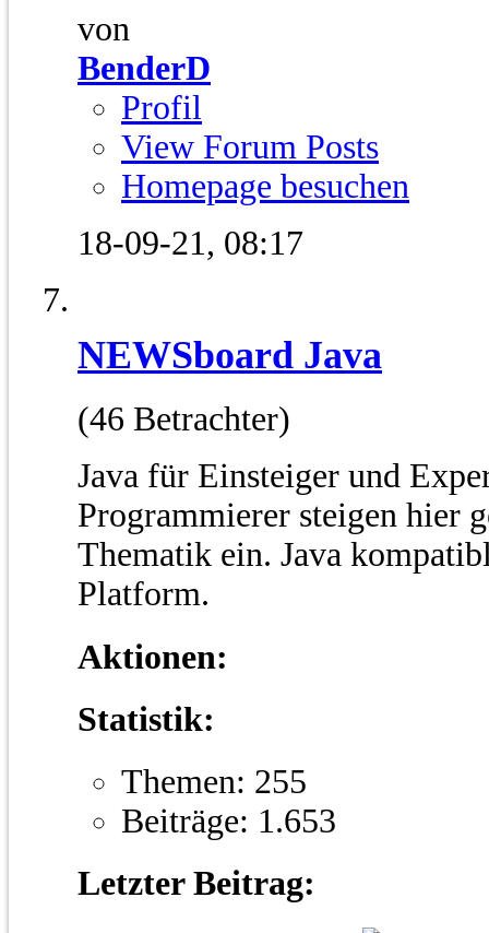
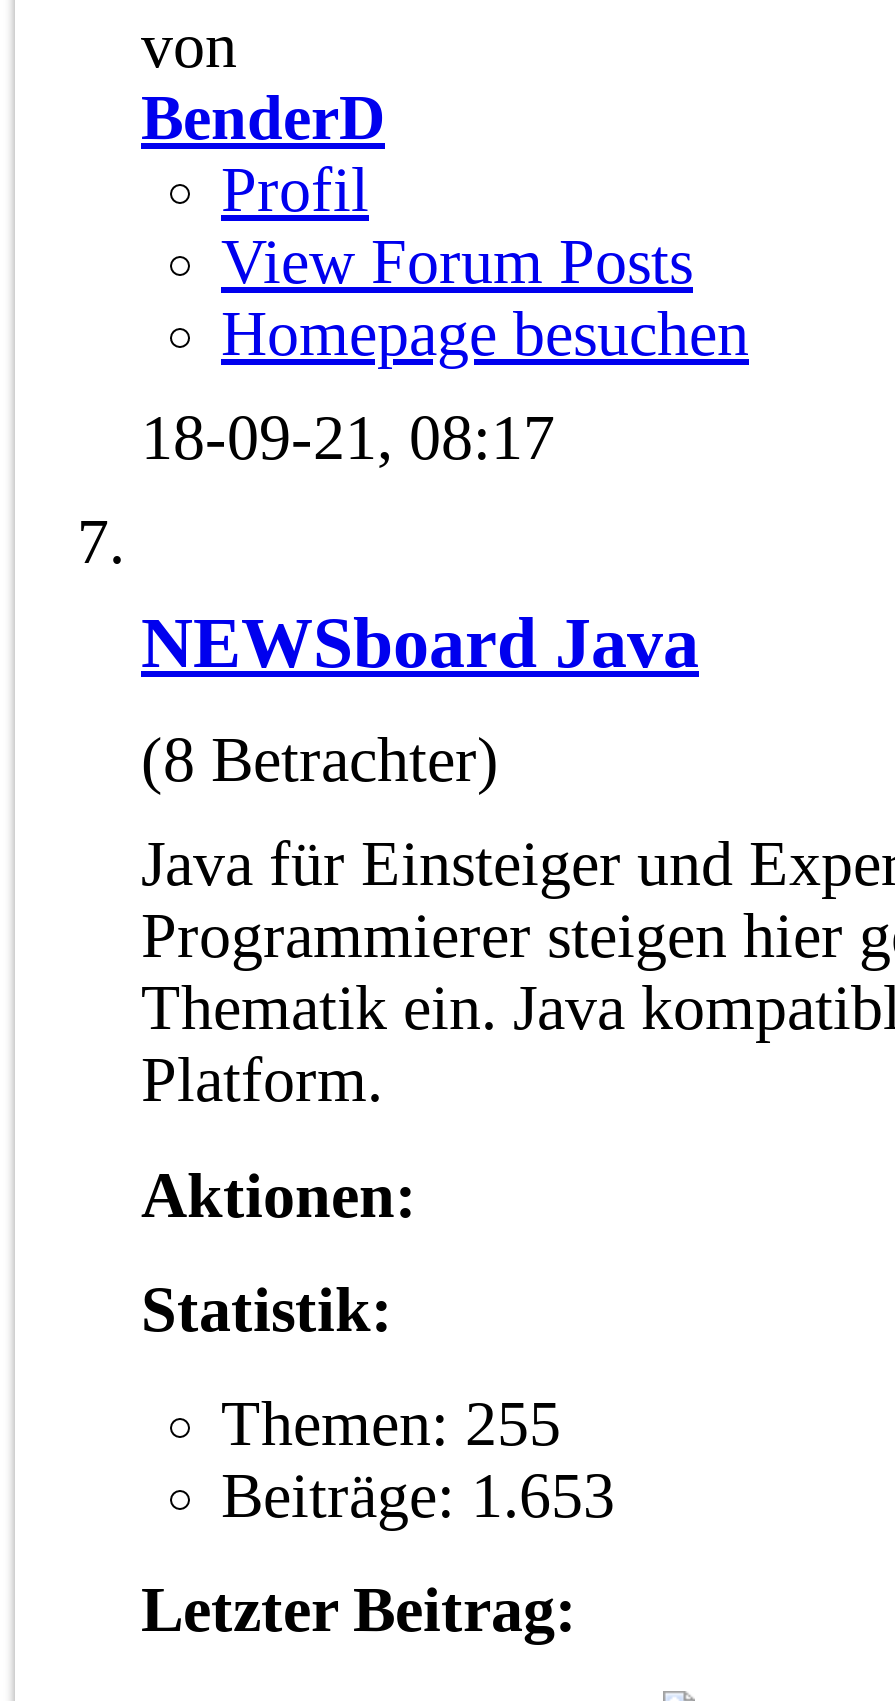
[77,400,290,438] (46 Betrachter) -> [141,726,499,796] (8 Betrachter)

